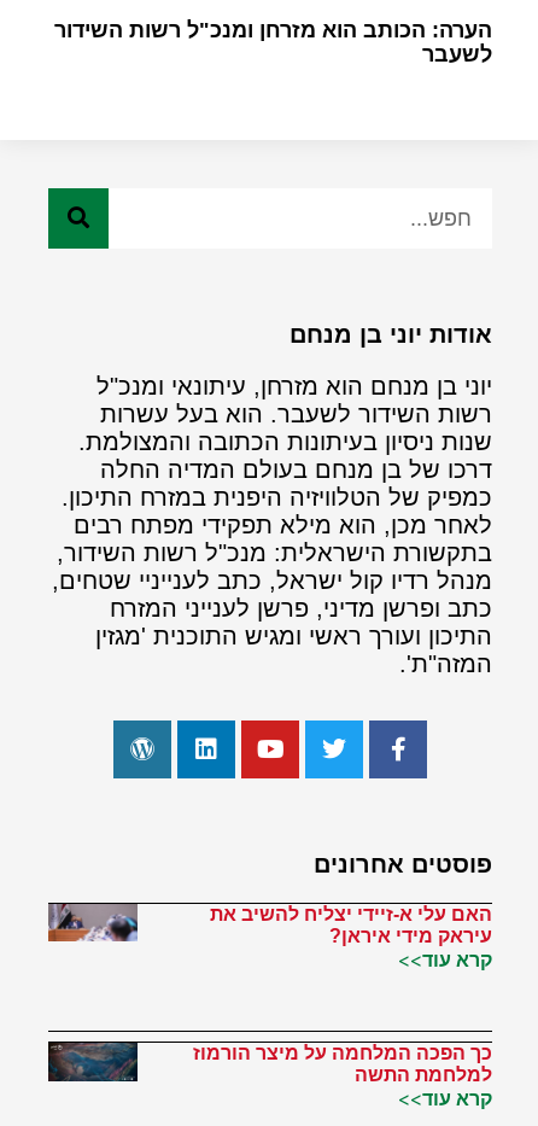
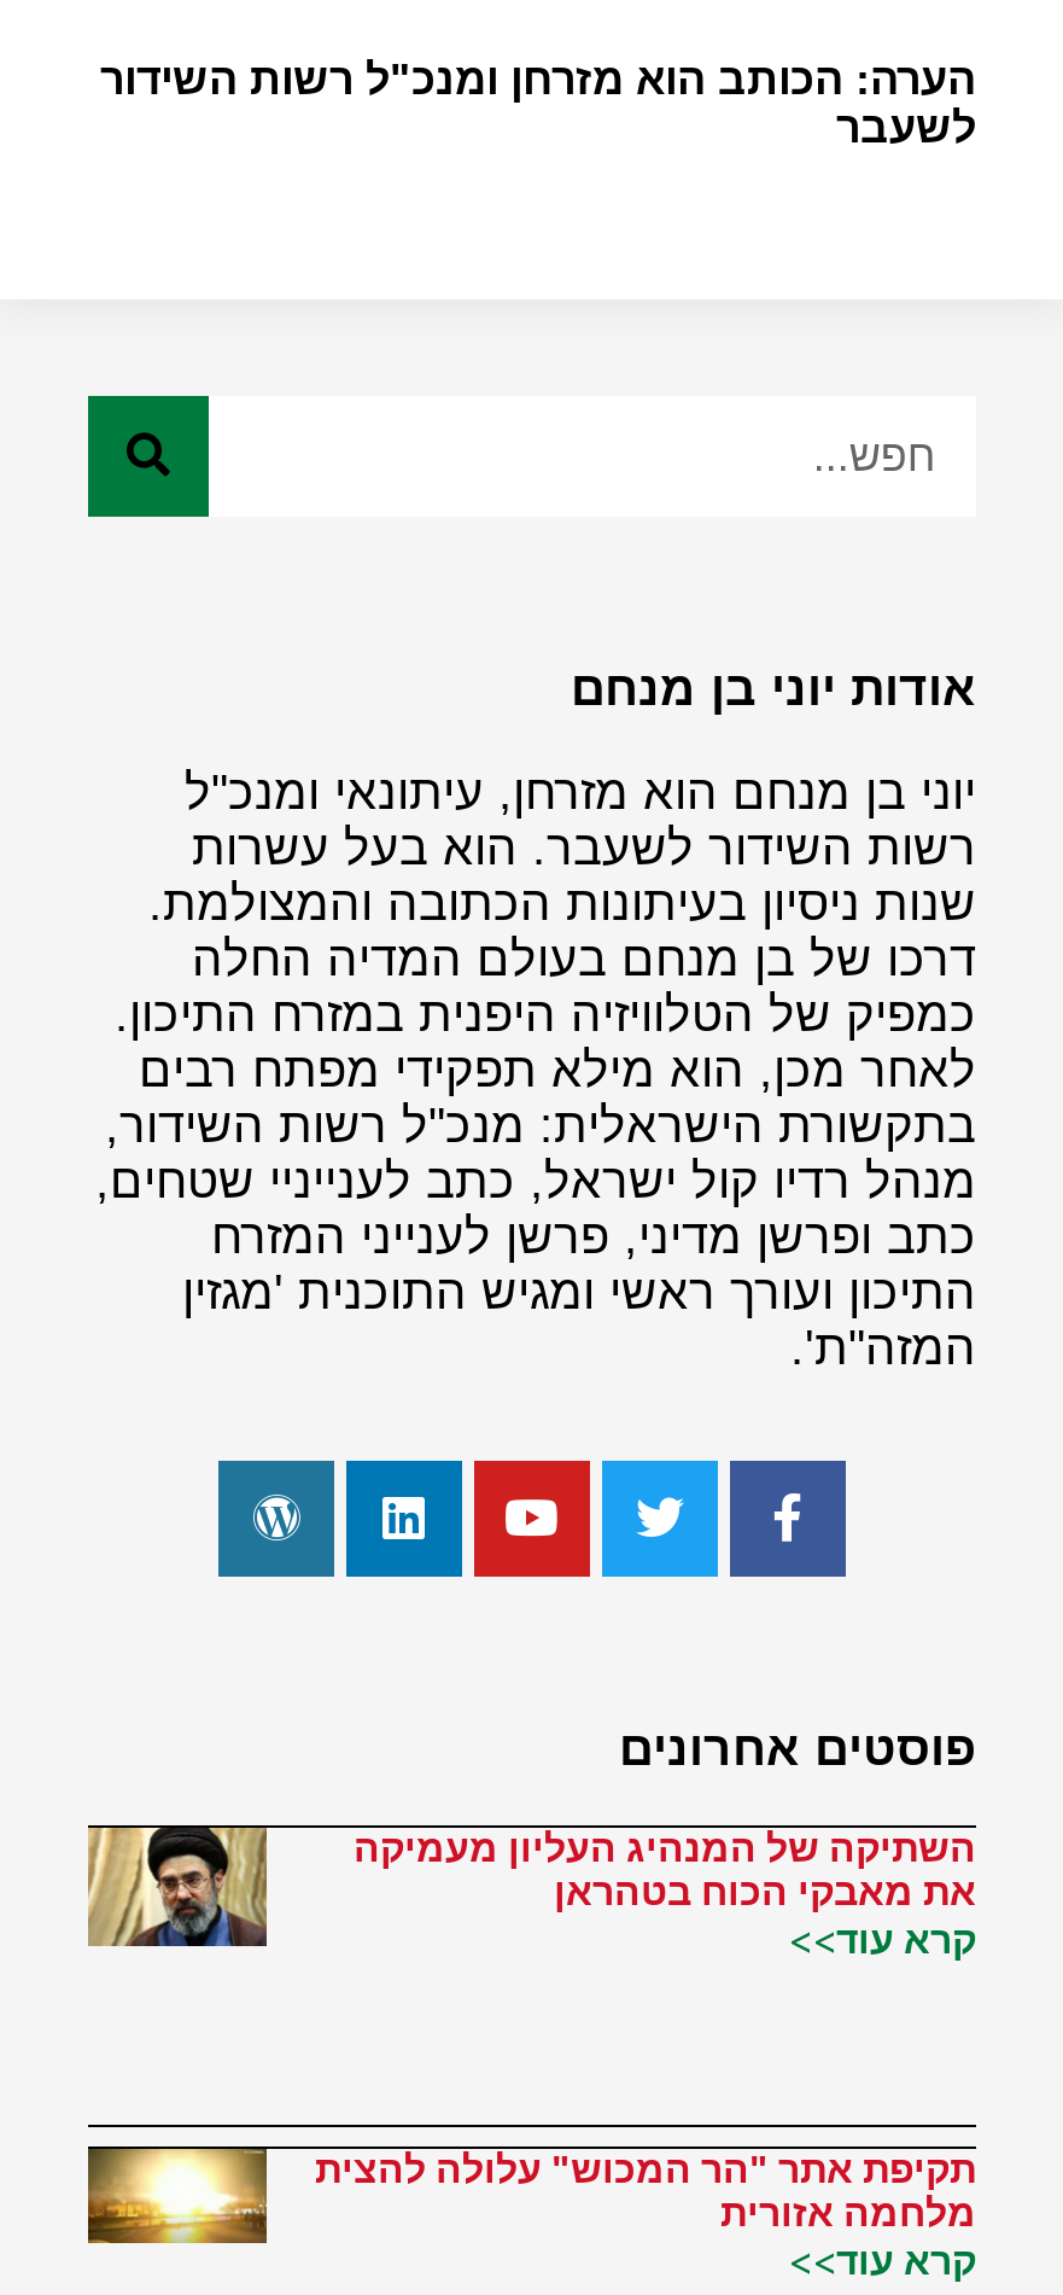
[48,903,139,959] [image] -> [86,1825,269,1951] [image]
[210,904,492,946] האם עלי א-זיידי יצליח להשיב את | עיראק מידי איראן? -> [354,1827,976,1912] השתיקה של המנהיג העליון מעמיקה | את מאבקי הכוח בטהראן
[47,1040,139,1091] [image] -> [86,2144,269,2248] [image]
[193,1043,492,1085] כך הפכה המלחמה על מיצר הורמוז | למלחמת התשה -> [315,2148,976,2232] תקיפת אתר "הר המכוש" עלולה להצית | מלחמה אזורית

